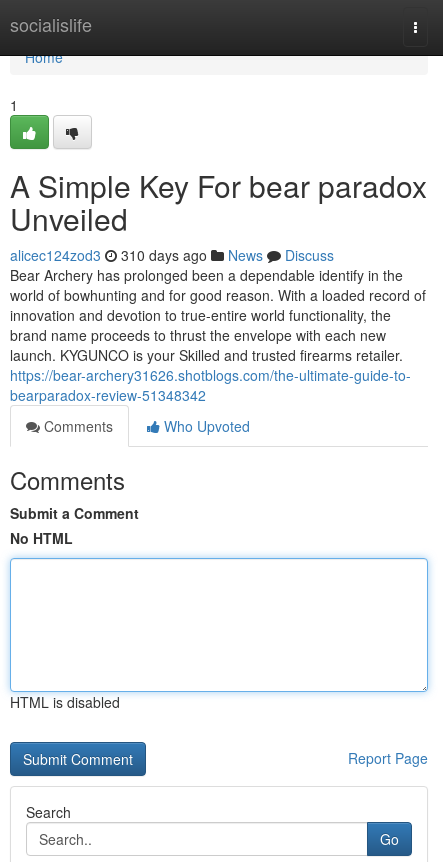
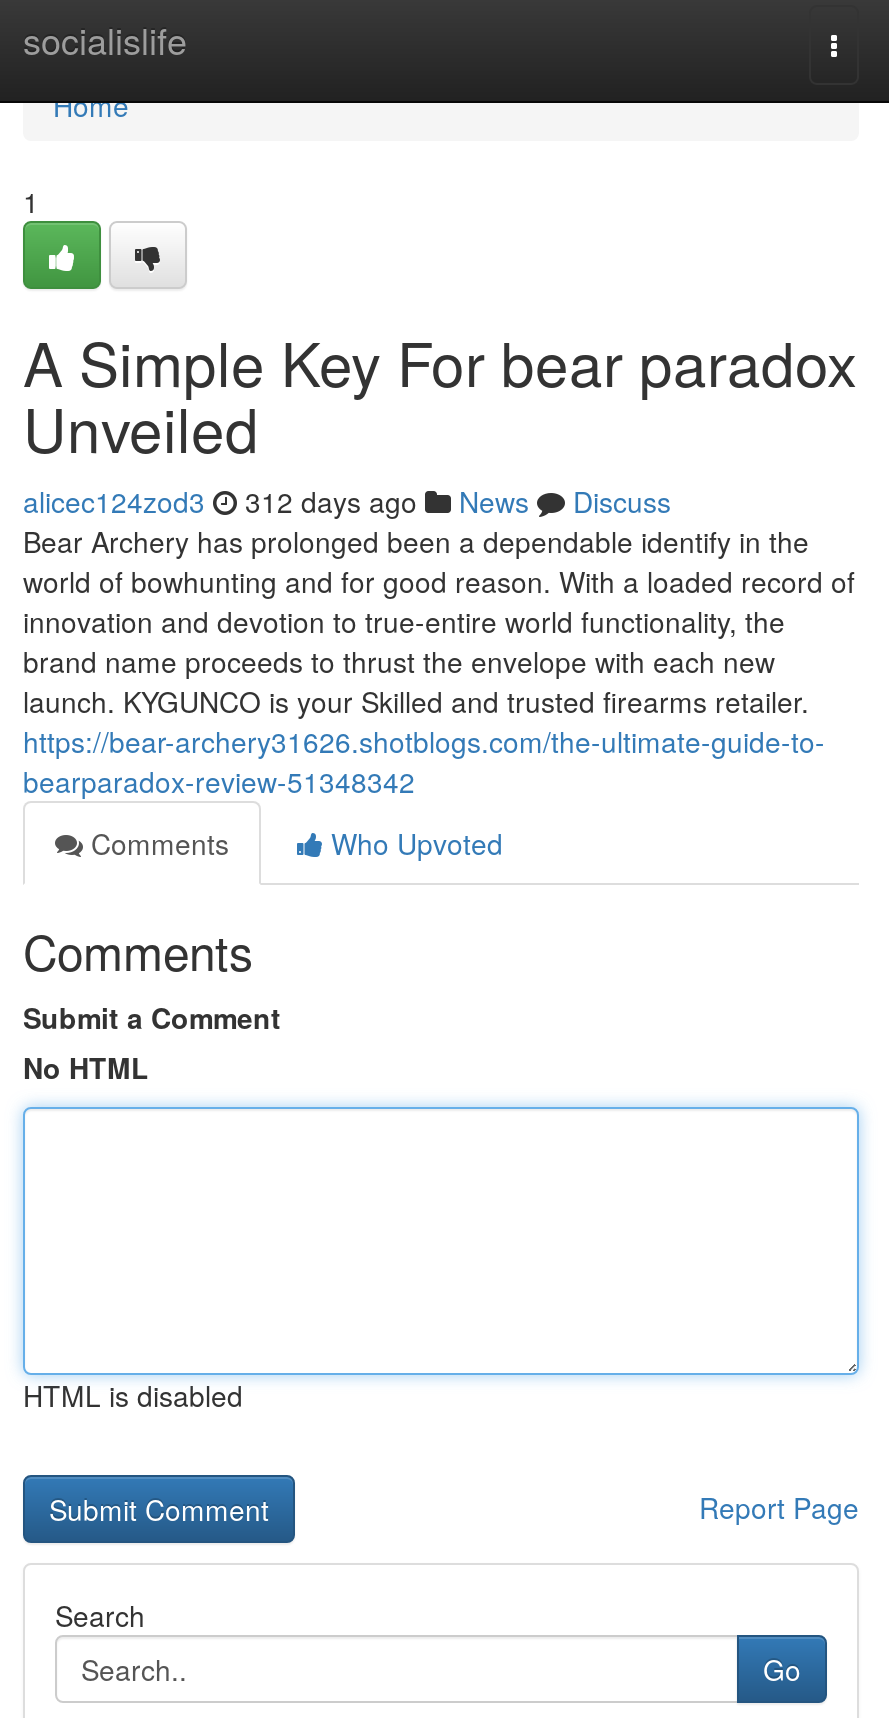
[10,245,334,265] alicec124zod3 310 days ago News Discuss -> [23,481,671,521] alicec124zod3 312 days ago News Discuss

